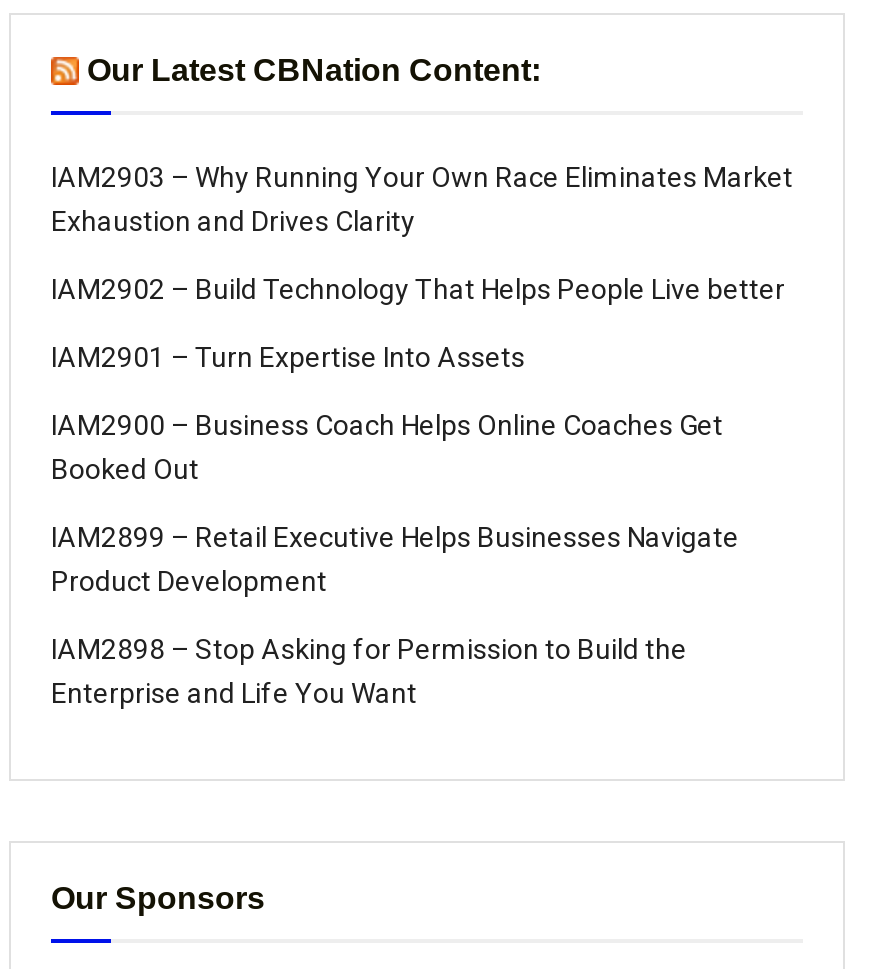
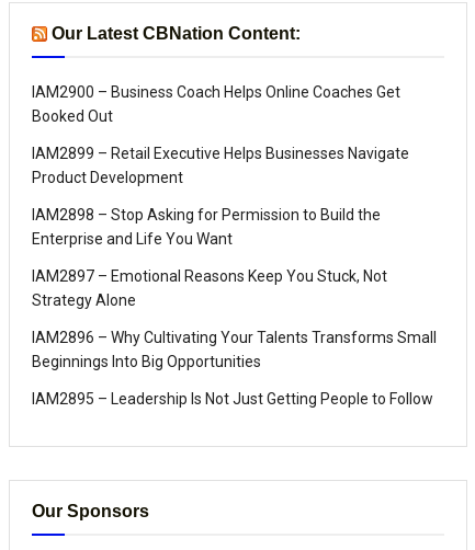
[51,160,793,372] IAM2903 – Why Running Your Own Race Eliminates Market | Exhaustion and Drives Clarity | IAM2902 – Build Technology That Helps People Live better | IAM2901 – Turn Expertise Into Assets -> none
moved [51,408,739,708] -> [32,83,409,247]: IAM2900 – Business Coach Helps Online Coaches Get | Booked Out | IAM2899 – Retail Executive Helps Businesses Navigate | Product Development | IAM2898 – Stop Asking for Permission to Build the | Enterprise and Life You Want
none -> [32,267,437,407] IAM2897 – Emotional Reasons Keep You Stuck, Not | Strategy Alone | IAM2896 – Why Cultivating Your Talents Transforms Small | Beginnings Into Big Opportunities | IAM2895 – Leadership Is Not Just Getting People to Follow

